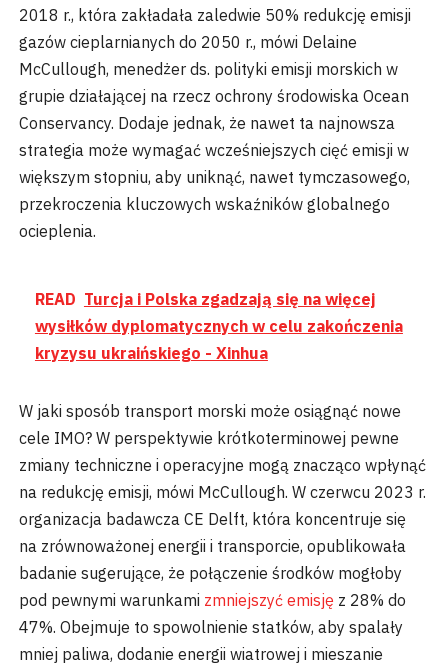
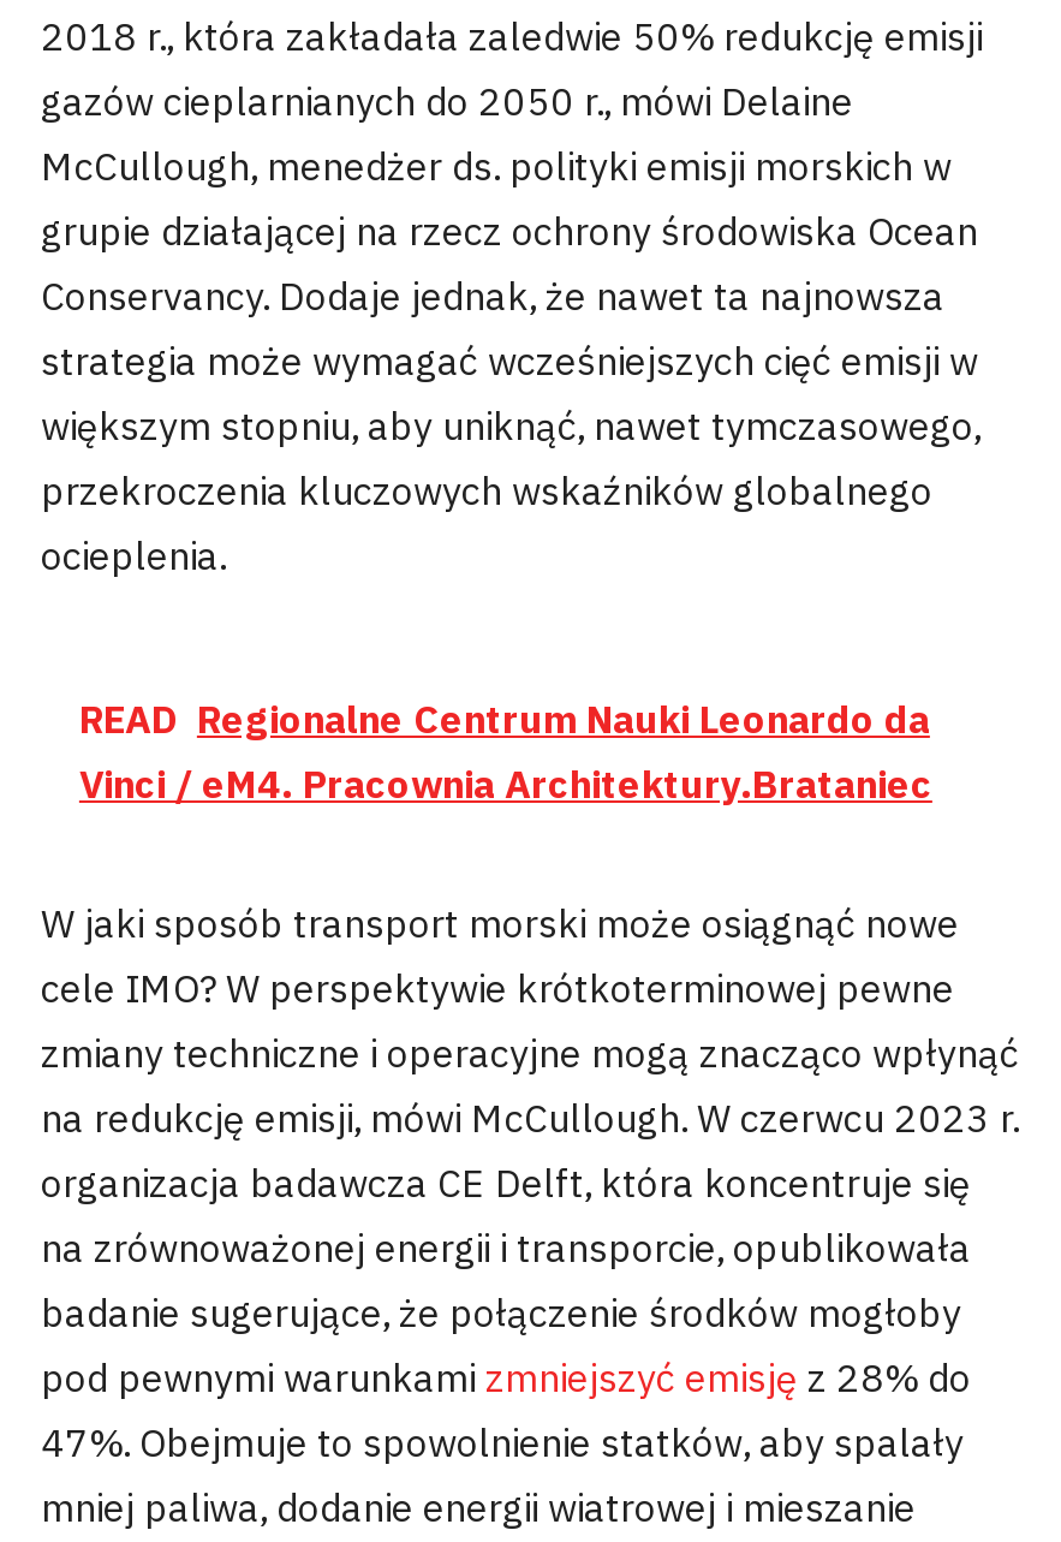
[35,288,403,362] READ Turcja i Polska zgadzają się na więcej | wysiłków dyplomatycznych w celu zakończenia | kryzysu ukraińskiego - Xinhua -> [79,693,932,806] READ Regionalne Centrum Nauki Leonardo da | Vinci / eM4. Pracownia Architektury.Brataniec

